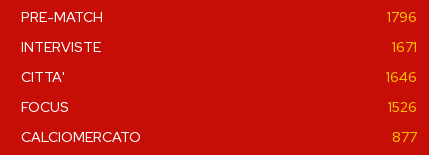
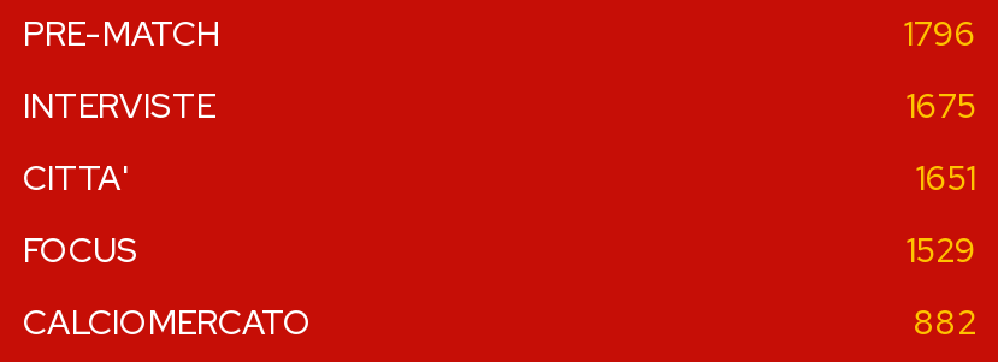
[392,38,417,56] 1671 -> [907,84,976,127] 1675
[386,68,417,86] 1646 -> [916,156,976,199] 1651
[388,98,417,116] 1526 -> [907,228,976,271] 1529
[392,128,417,146] 877 -> [914,300,976,343] 882

